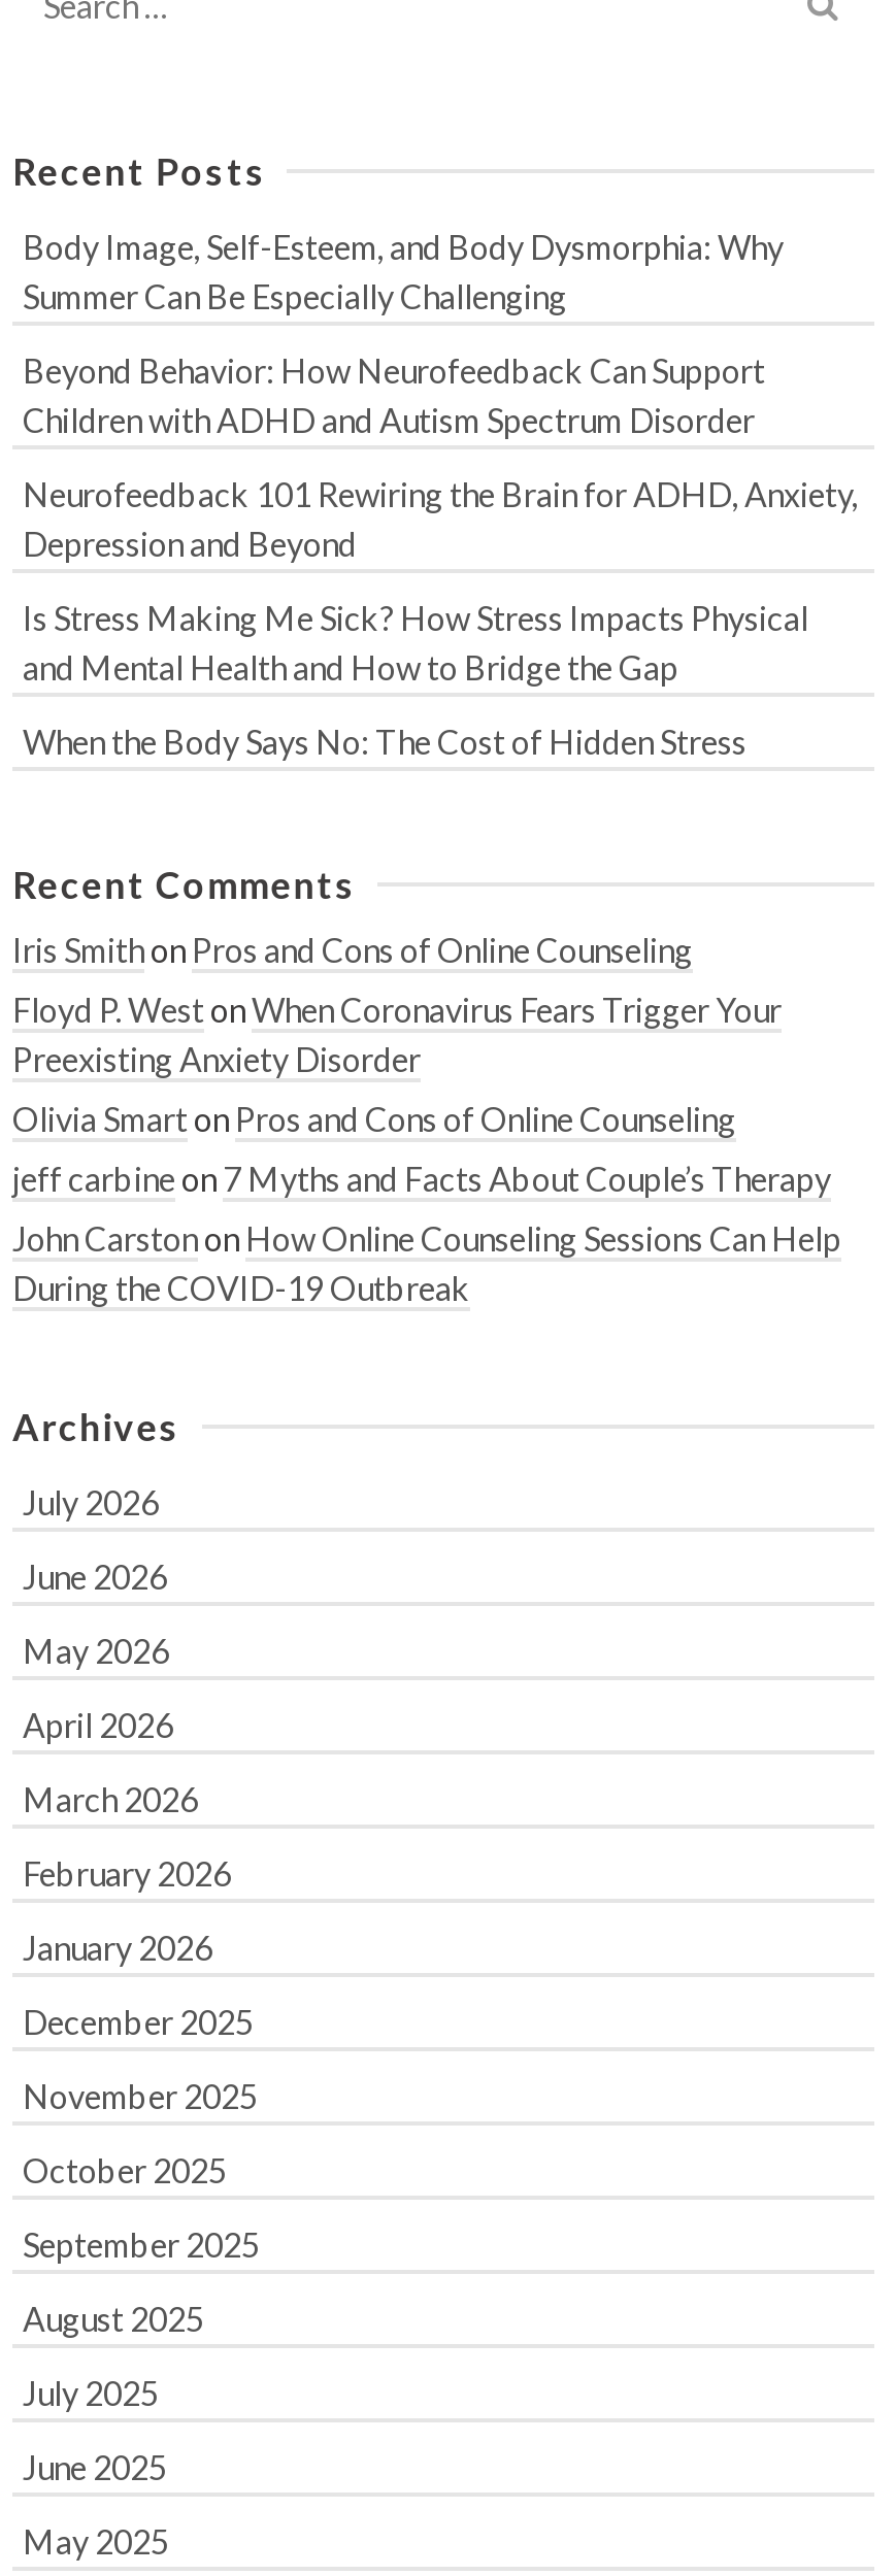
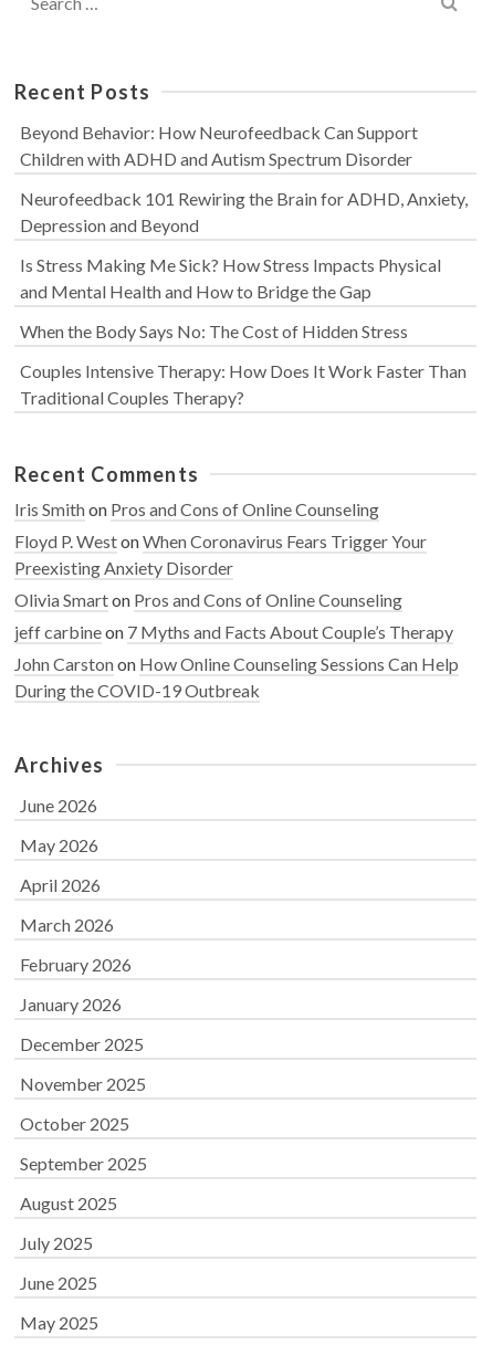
[23,227,784,315] Body Image, Self-Esteem, and Body Dysmorphia: Why | Summer Can Be Especially Challenging -> none
moved [23,350,858,761] -> [20,122,468,341]: Beyond Behavior: How Neurofeedback Can Support | Children with ADHD and Autism Spectrum Disorder | Neurofeedback 101 Rewiring the Brain for ADHD, Anxiety, | Depression and Beyond | Is Stress Making Me Sick? How Stress Impacts Physical | and Mental Health and How to Bridge the Gap | When the Body Says No: The Cost of Hidden Stress
none -> [20,360,467,408] Couples Intensive Therapy: How Does It Work Faster Than | Traditional Couples Therapy?
[23,1482,159,1521] July 2026 -> none

